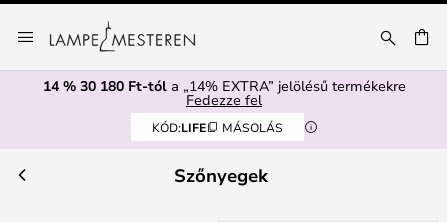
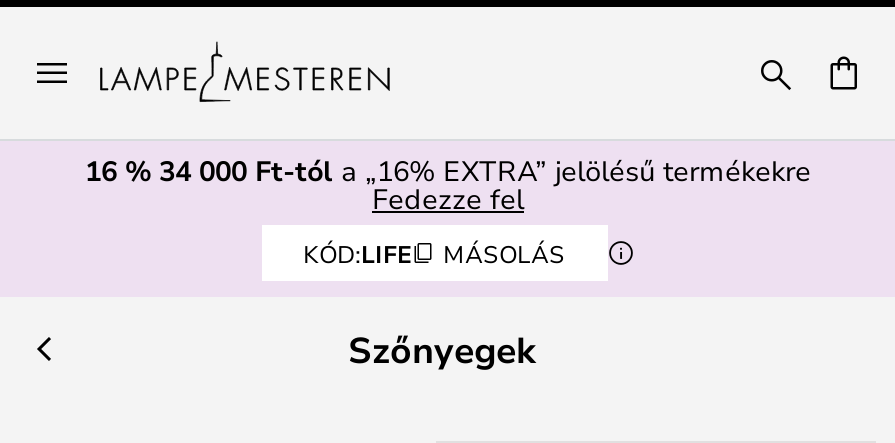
[42,76,405,95] 14 % 30 180 Ft-tól a „14% EXTRA” jelölésű termékekre -> [85,151,811,189] 16 % 34 000 Ft-tól a „16% EXTRA” jelölésű termékekre

